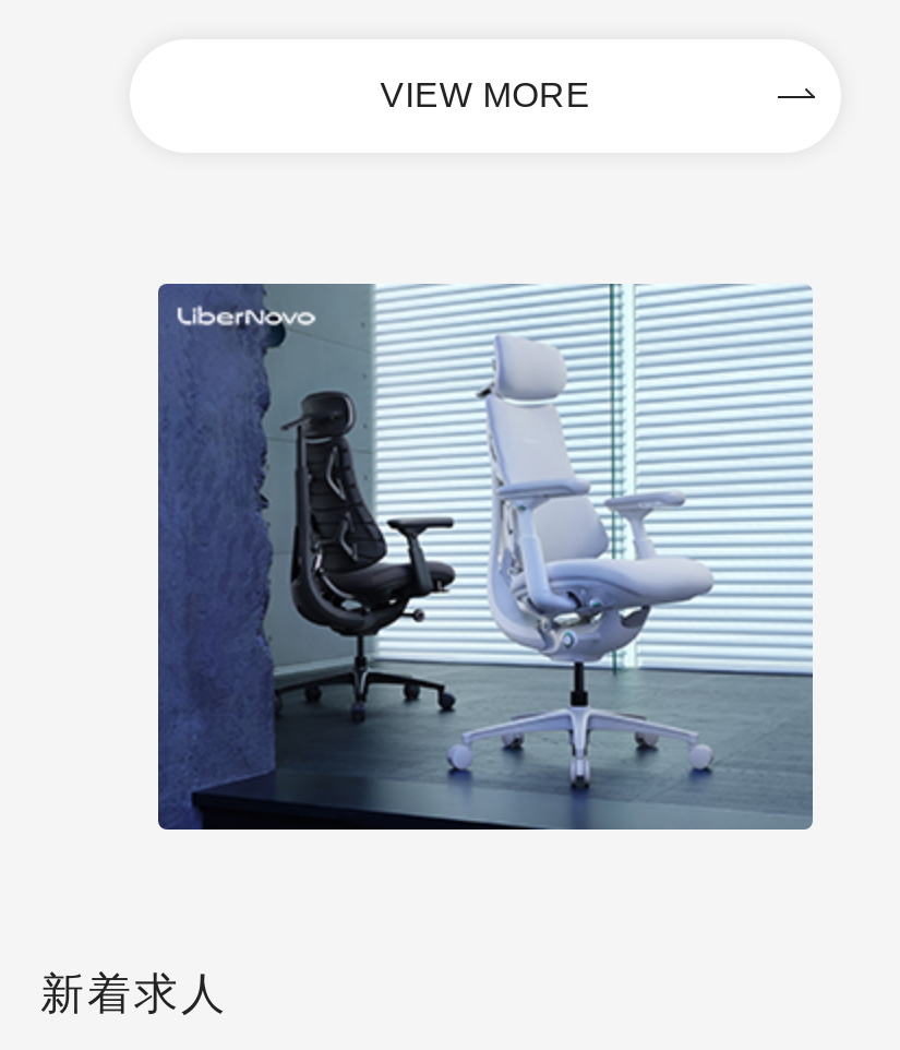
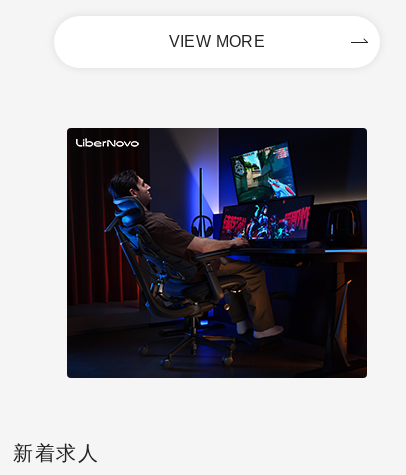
[156,283,815,831] [image] -> [66,127,368,379] [image]

